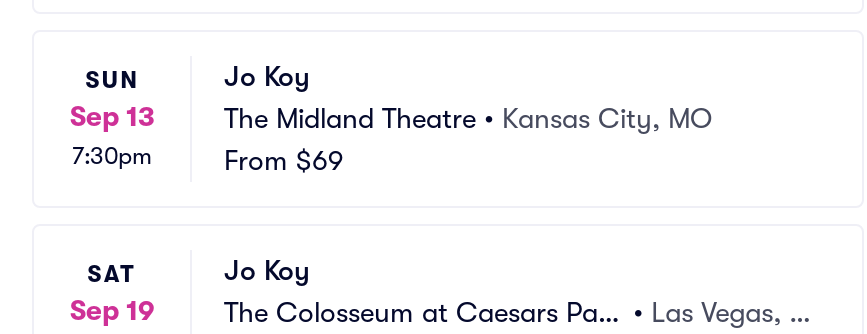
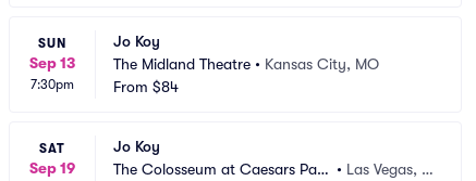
[224,144,344,176] From $69 -> [113,78,179,95] From $84

